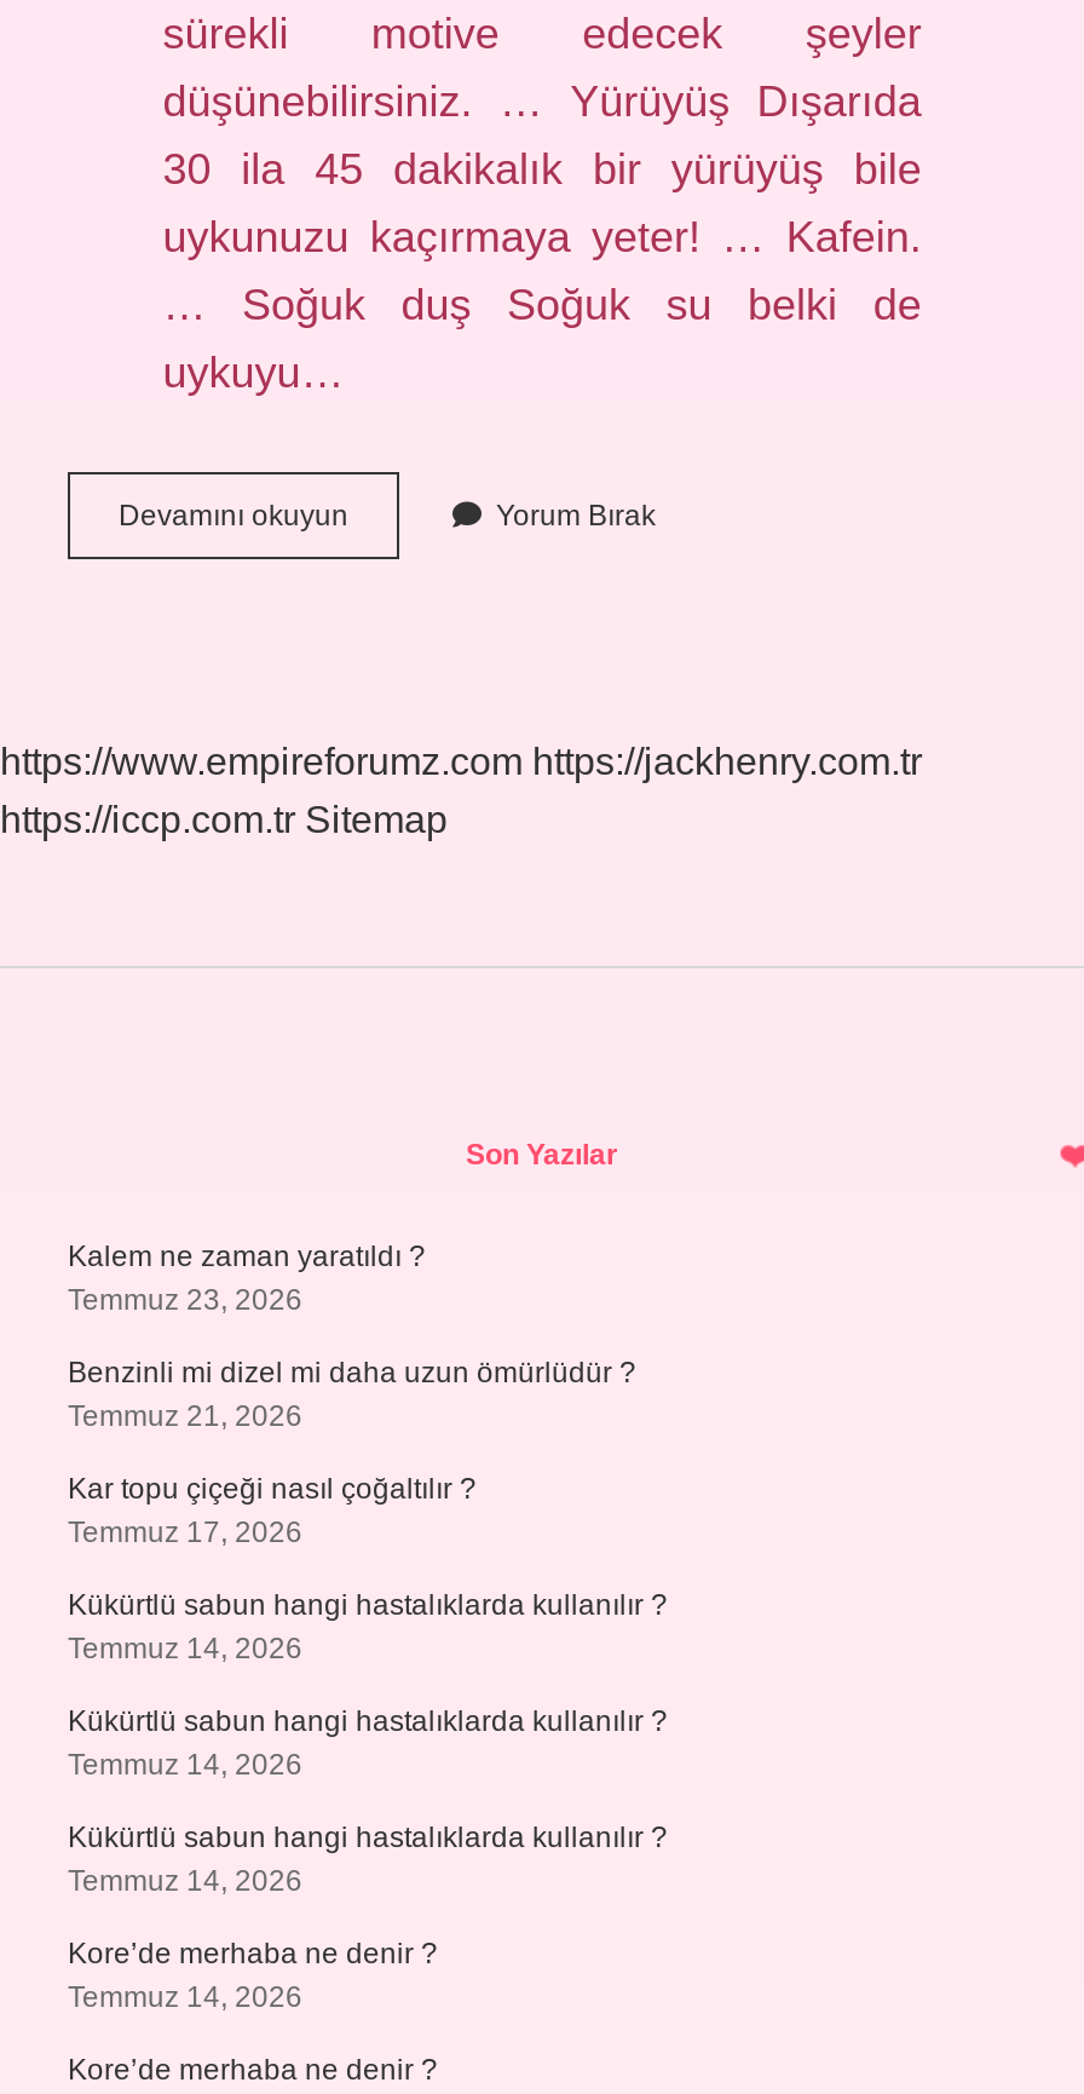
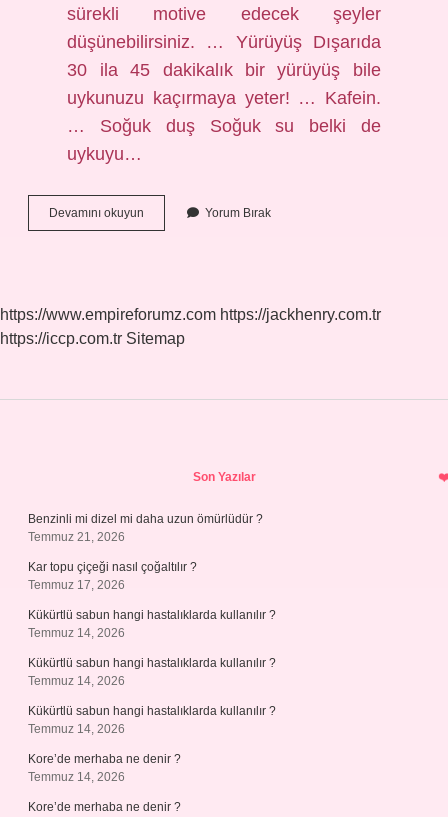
[68,1239,426,1317] Kalem ne zaman yaratıldı ? | Temmuz 23, 2026 -> none

